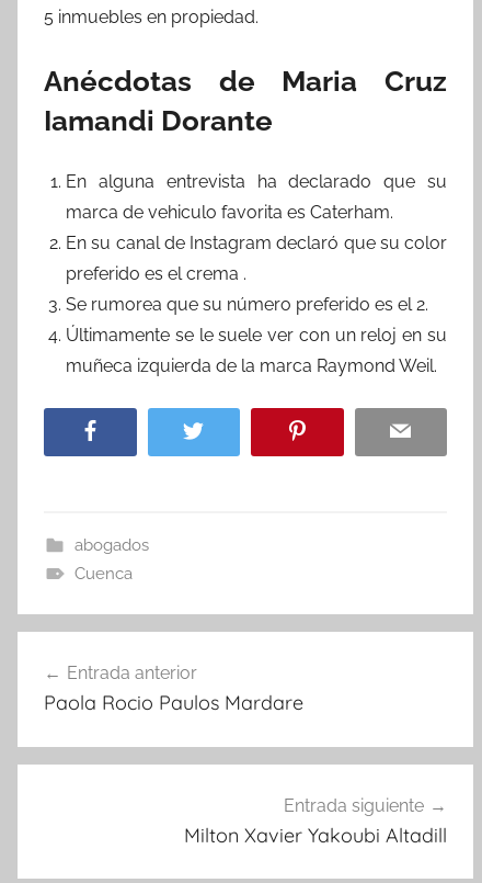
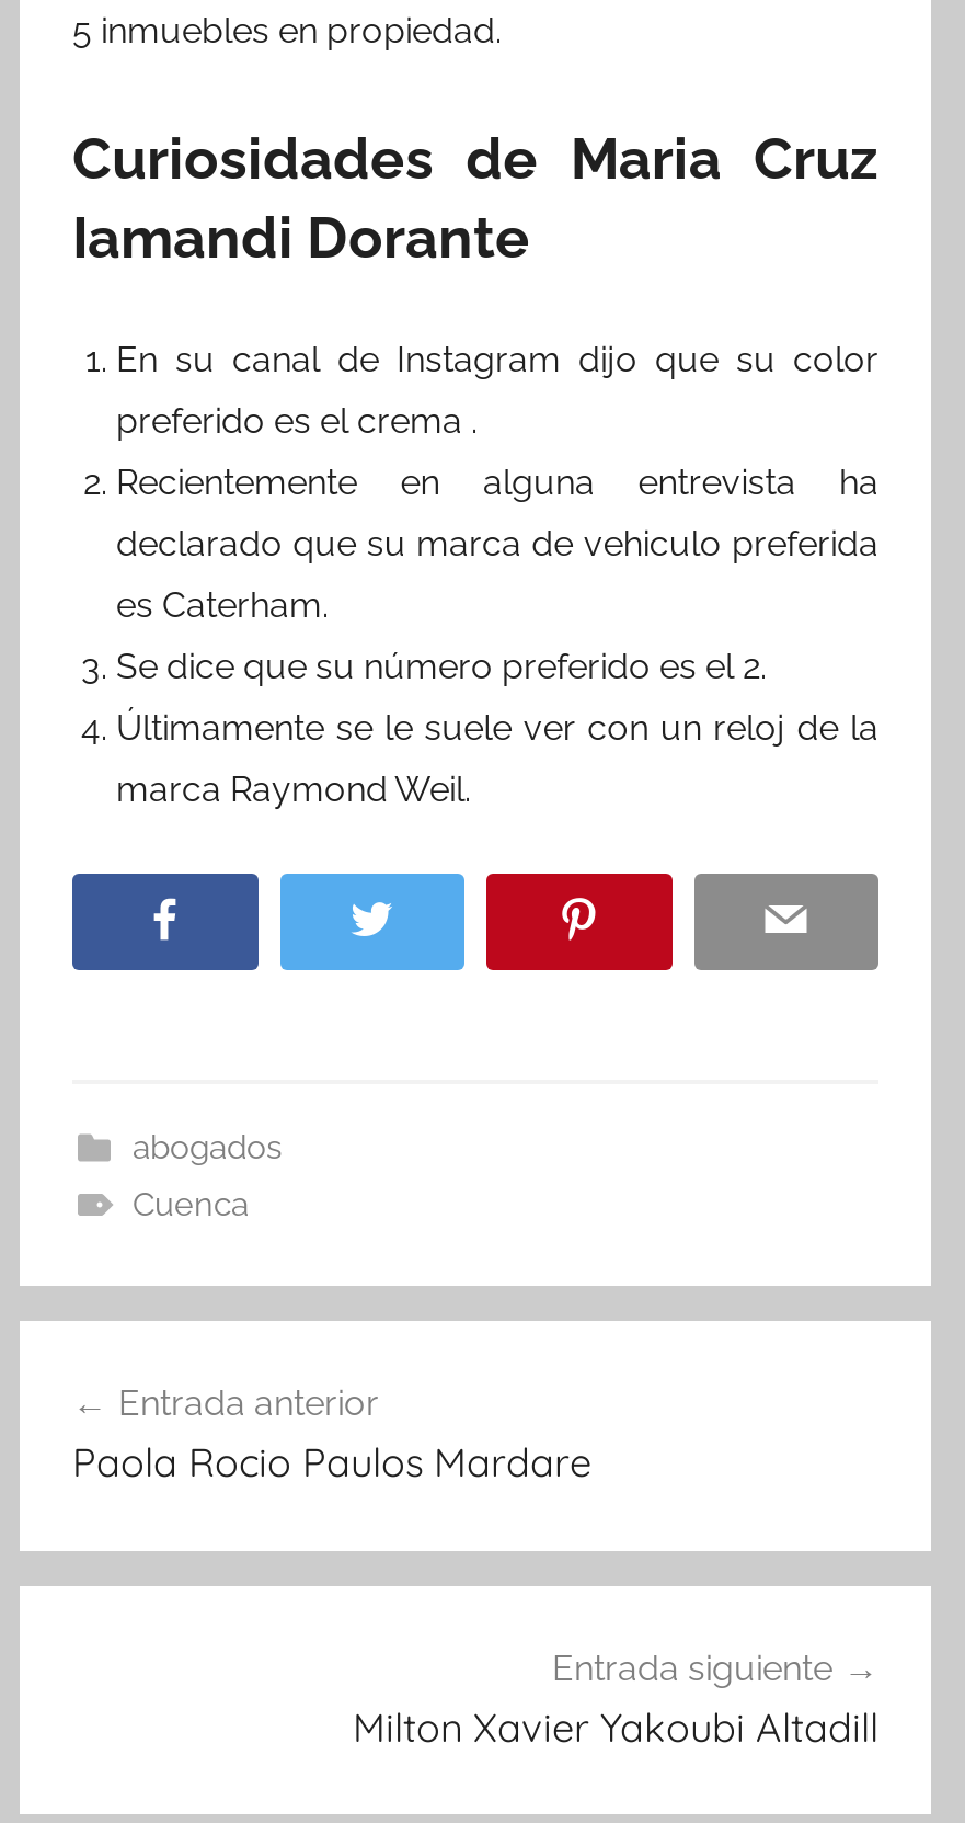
[44,65,447,98] Anécdotas de Maria Cruz -> [72,126,878,192] Curiosidades de Maria Cruz
[66,171,447,253] En alguna entrevista ha declarado que su | marca de vehiculo favorita es Caterham. | En su canal de Instagram declaró que su color -> [116,339,878,380] En su canal de Instagram dijo que su color
moved [66,263,246,284] -> [116,400,478,442]: preferido es el crema .
[66,294,447,376] Se rumorea que su número preferido es el 2. | Últimamente se le suele ver con un reloj en su | muñeca izquierda de la marca Raymond Weil. -> [116,462,878,810] Recientemente en alguna entrevista ha | declarado que su marca de vehiculo preferida | es Caterham. | Se dice que su número preferido es el 2. | Últimamente se le suele ver con un reloj de la | marca Raymond Weil.

